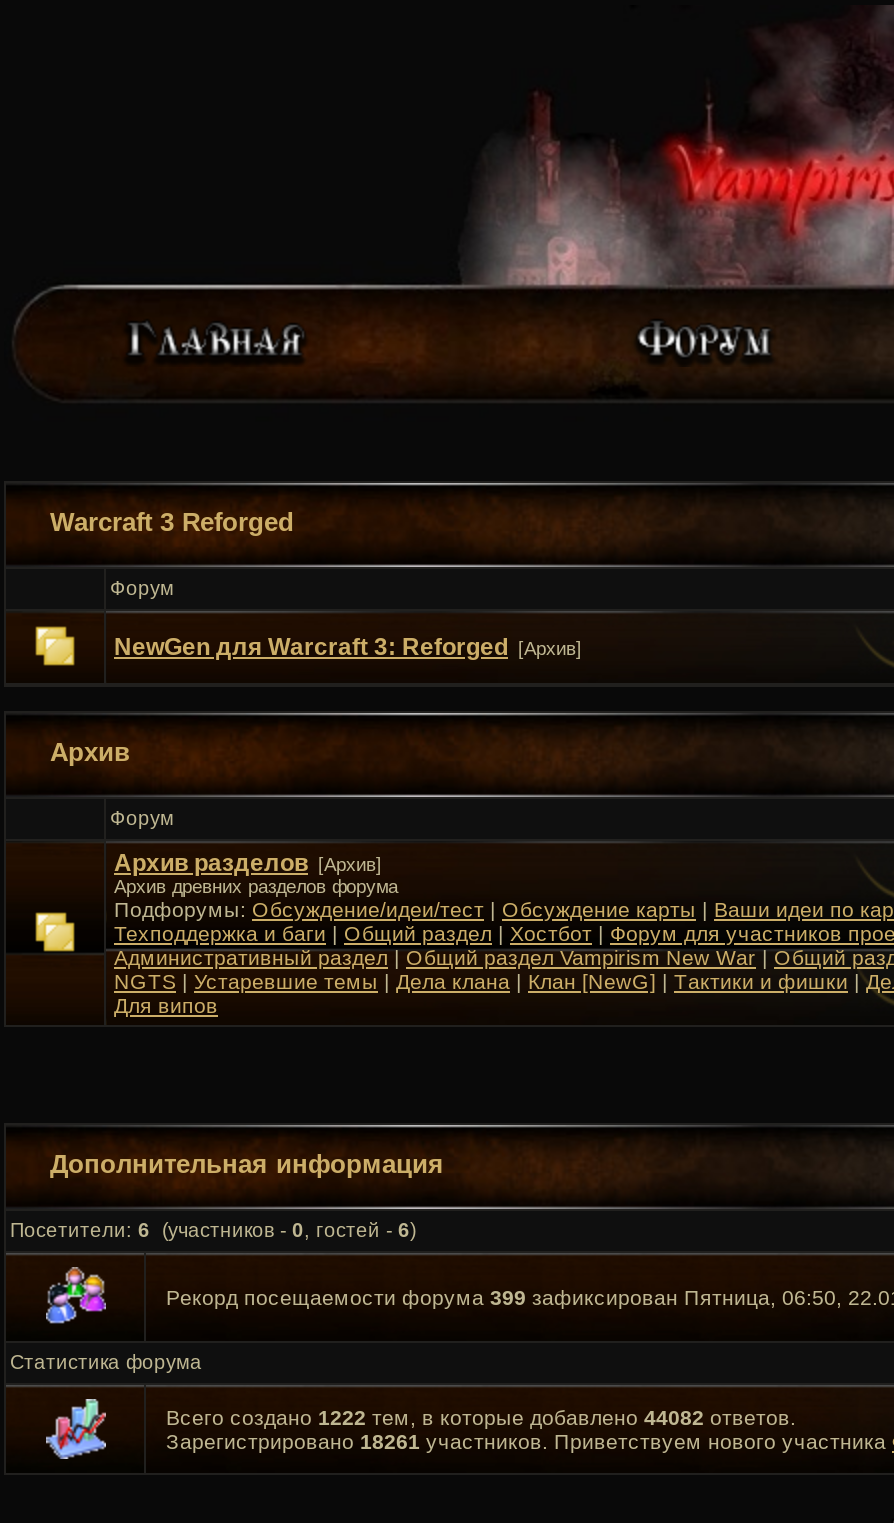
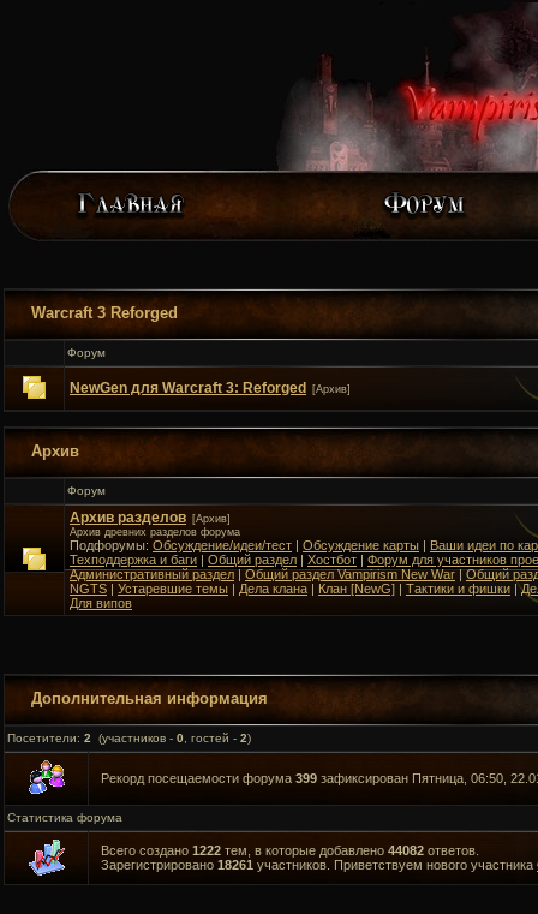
[10,1219,416,1241] Посетители: 6 (участников - 0, гостей - 6) -> [7,731,251,745] Посетители: 2 (участников - 0, гостей - 2)

